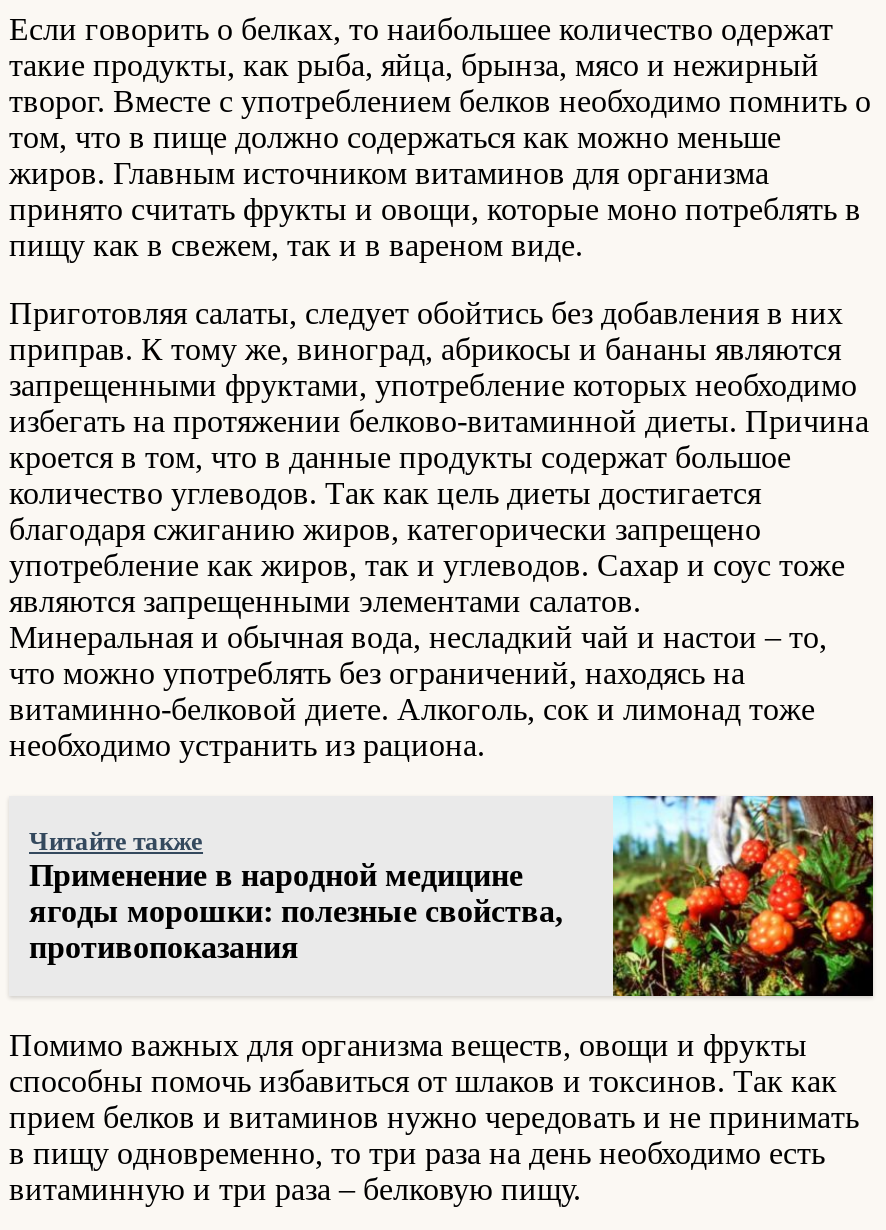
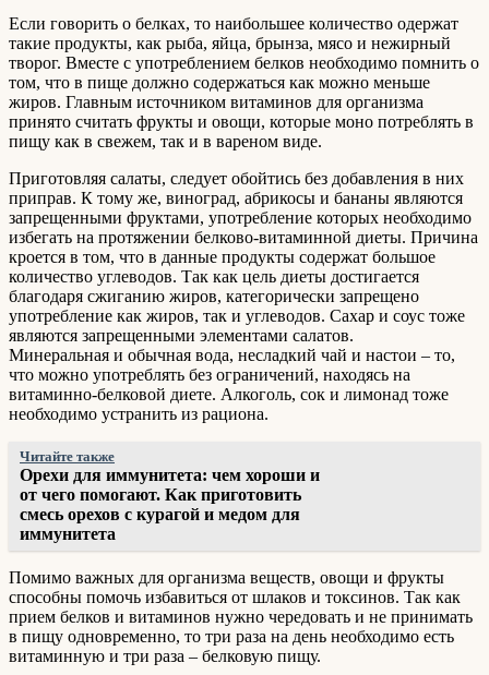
[611,794,875,998] [image] -> none
[29,858,563,964] Применение в народной медицине | ягоды морошки: полезные свойства, | противопоказания -> [20,465,320,543] Орехи для иммунитета: чем хороши и | от чего помогают. Как приготовить | смесь орехов с курагой и медом для | иммунитета

